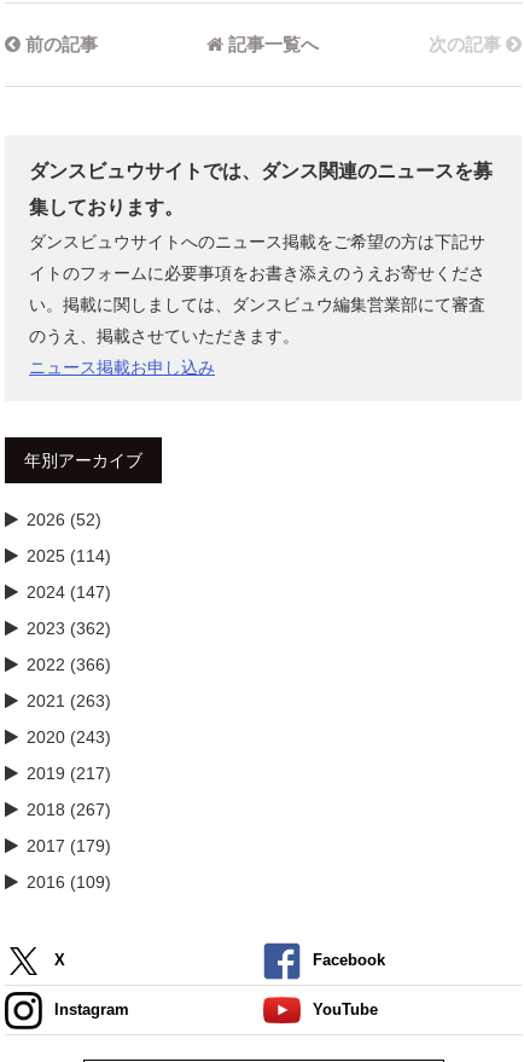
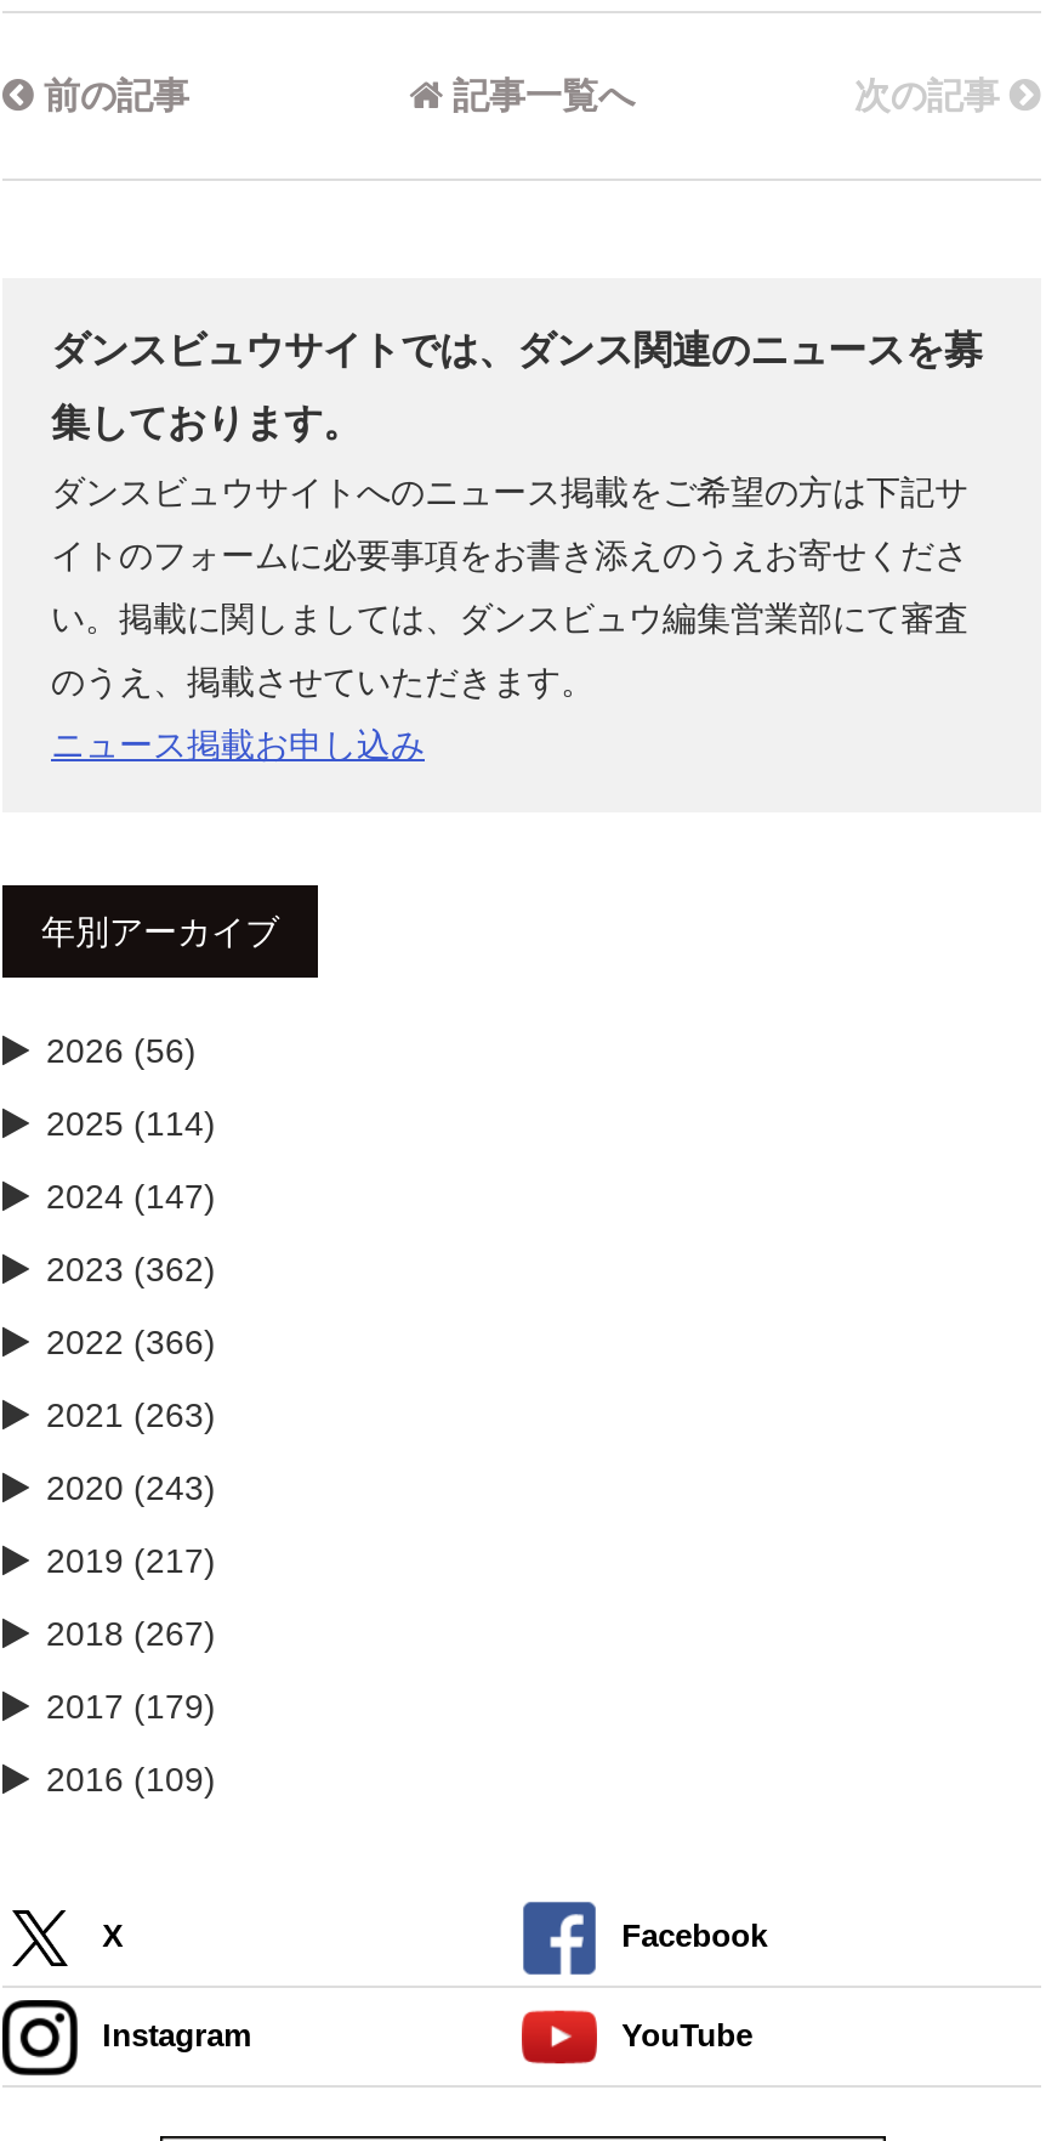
[27,510,101,529] 2026 (52) -> [46,1031,197,1070] 2026 (56)

